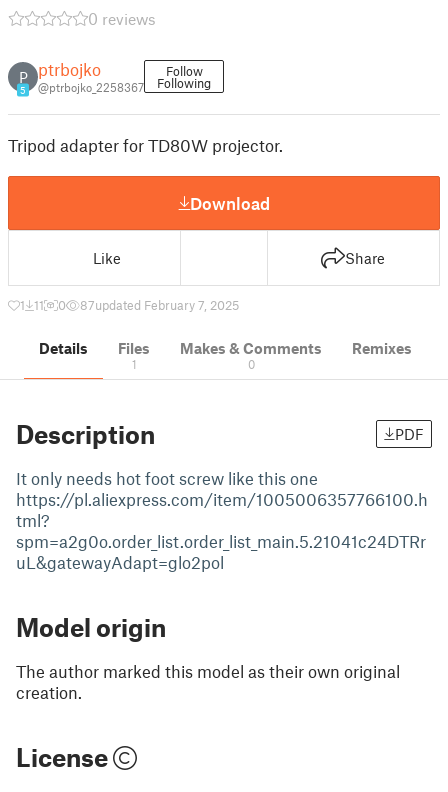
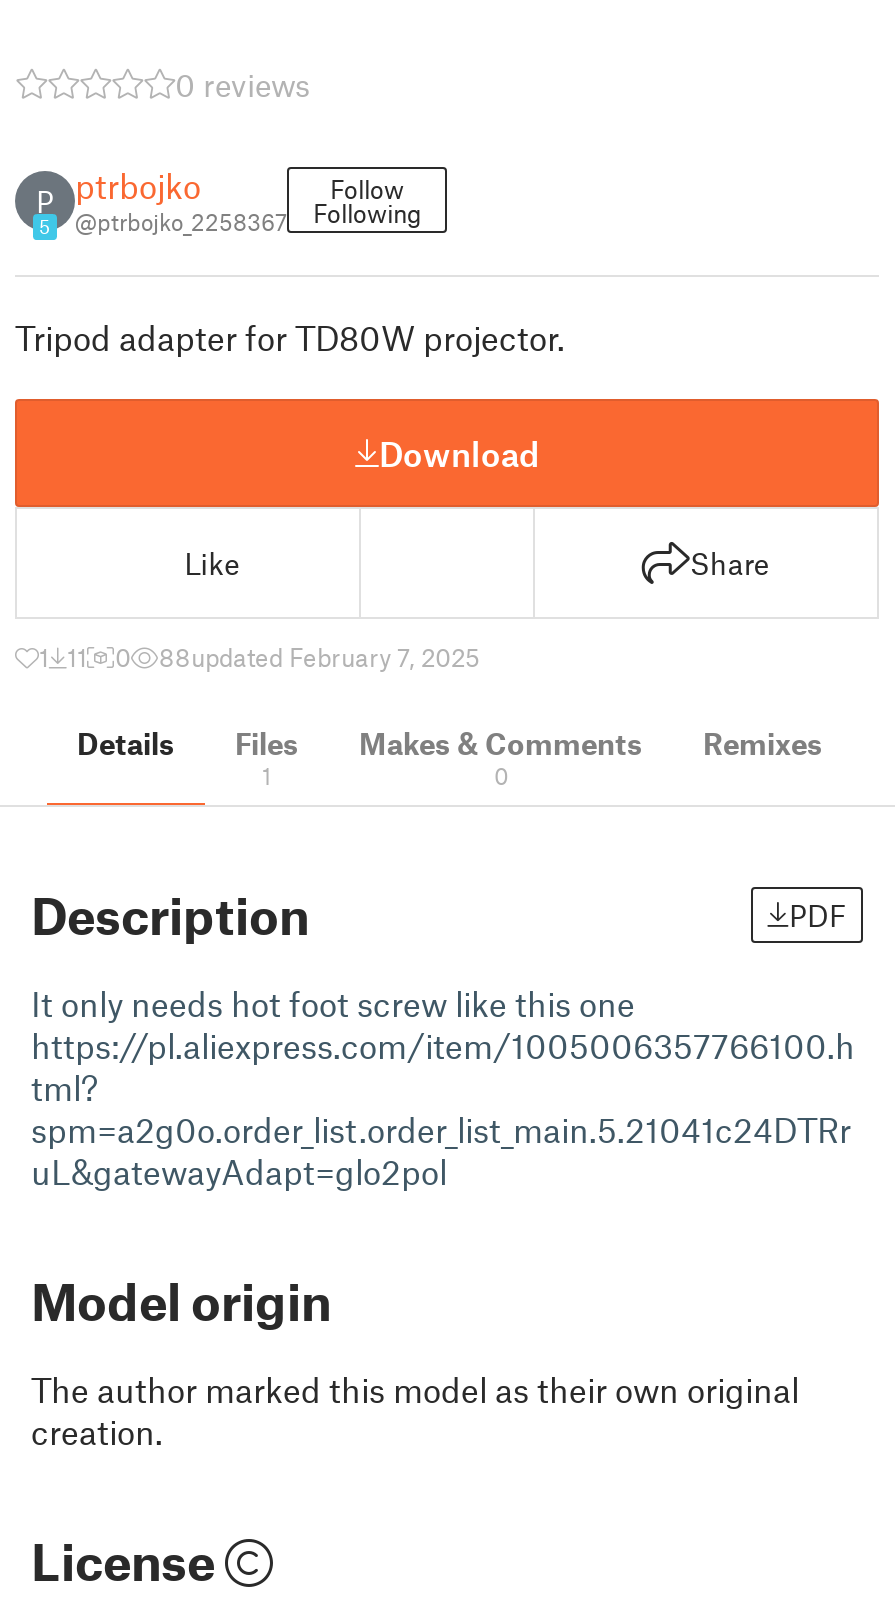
[80,297,239,313] 87updated February 7, 2025 -> [159,641,479,673] 88updated February 7, 2025

